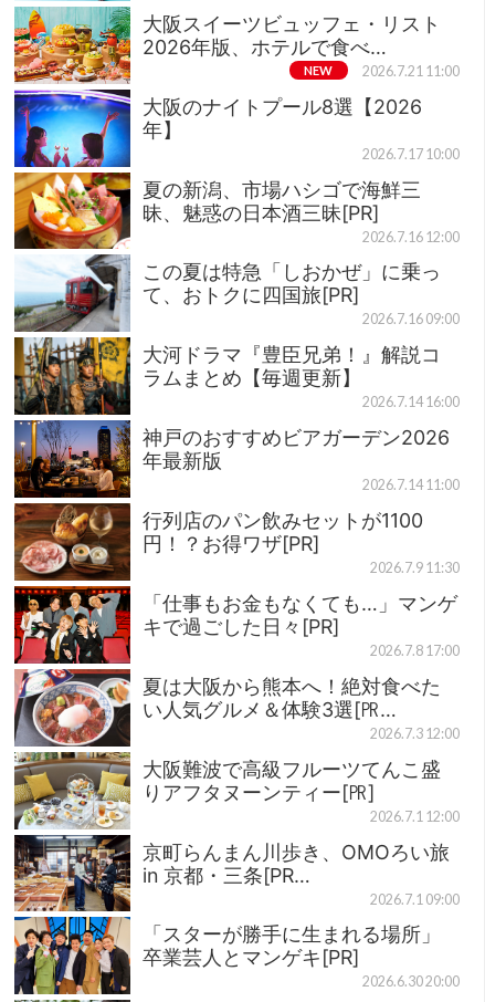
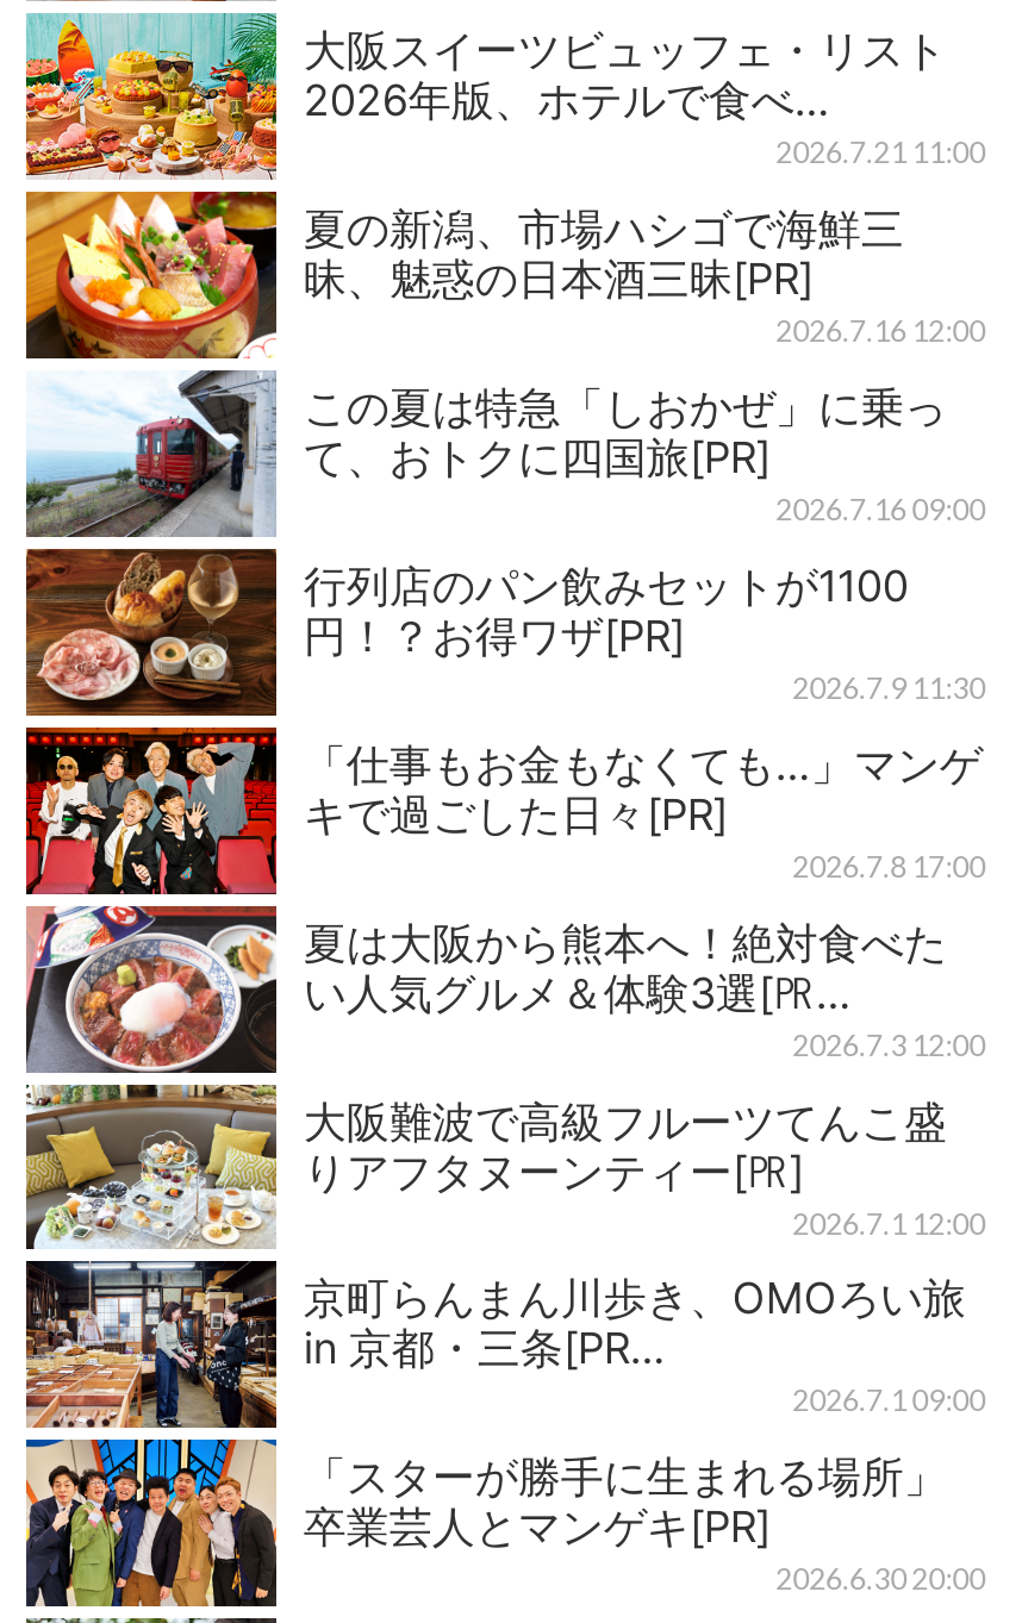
[304,63,333,77] NEW -> none
[13,82,459,174] [image] | 大阪のナイトプール8選【2026 | 年】 | 2026.7.17 10:00 -> none
[13,336,459,503] [image] | 大河ドラマ『豊臣兄弟！』解説コ | ラムまとめ【毎週更新】 | 2026.7.14 16:00 | 神戸のおすすめビアガーデン2026 | 年最新版 | 2026.7.14 11:00 -> none

